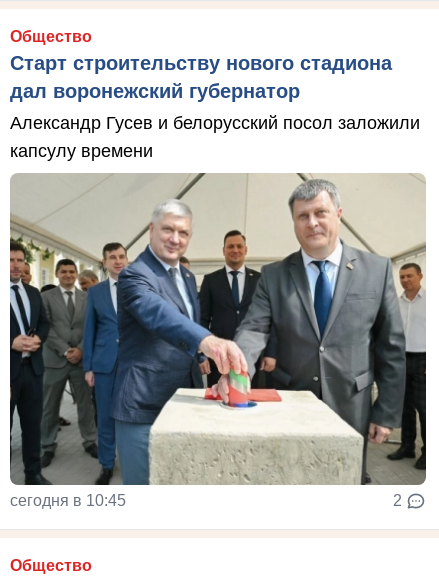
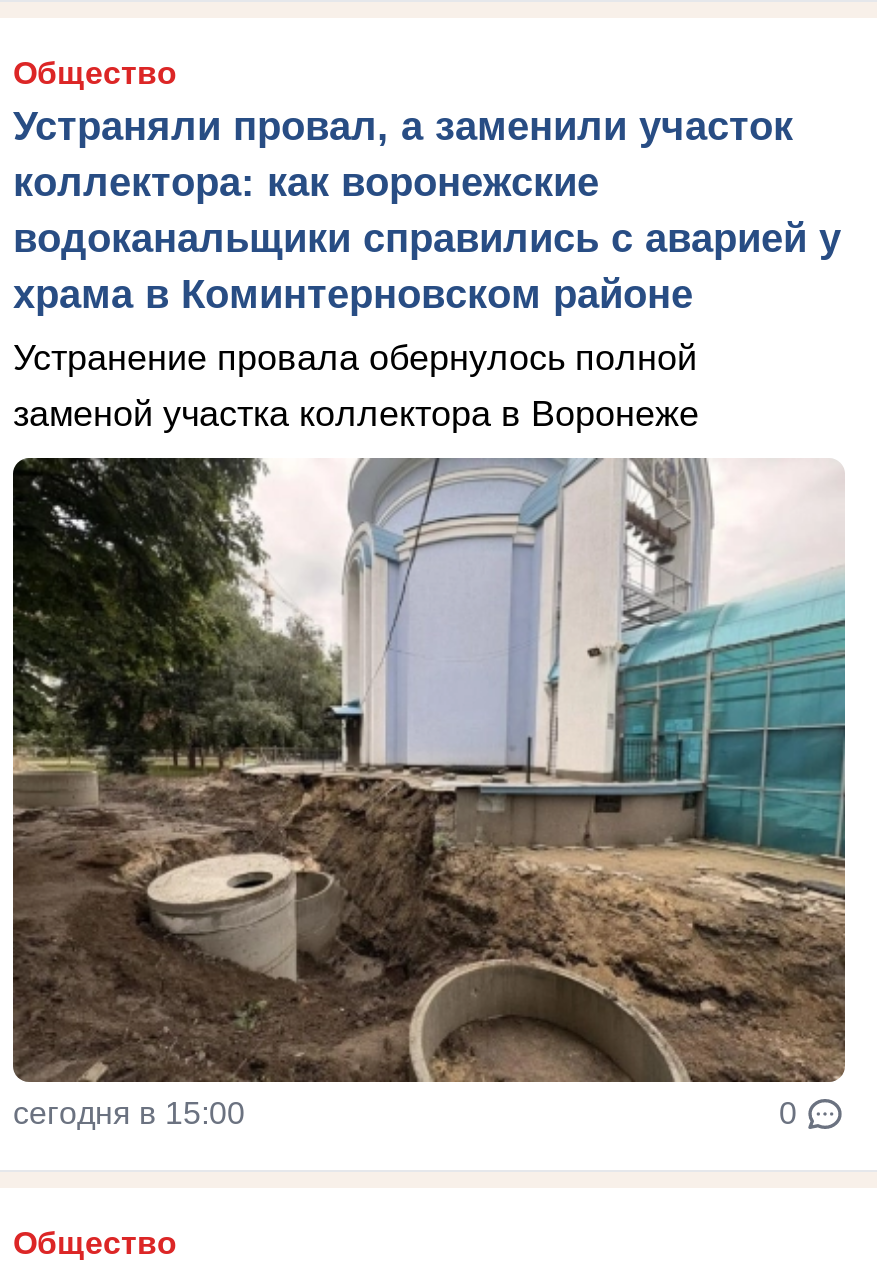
[10,52,392,102] Старт строительству нового стадиона | дал воронежский губернатор -> [13,103,841,315] Устраняли провал, а заменили участок | коллектора: как воронежские | водоканальщики справились с аварией у | храма в Коминтерновском районе
[10,113,420,161] Александр Гусев и белорусский посол заложили | капсулу времени -> [13,337,699,433] Устранение провала обернулось полной | заменой участка коллектора в Воронеже
[9,173,426,509] [image] | сегодня в 10:45 | 2 -> [11,458,847,1129] [image] | сегодня в 15:00 | 0

